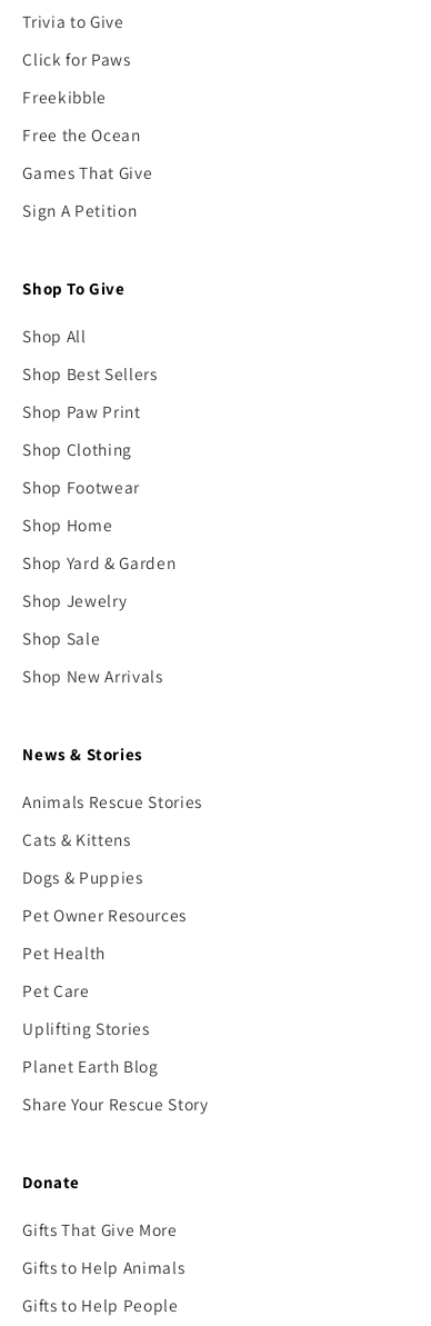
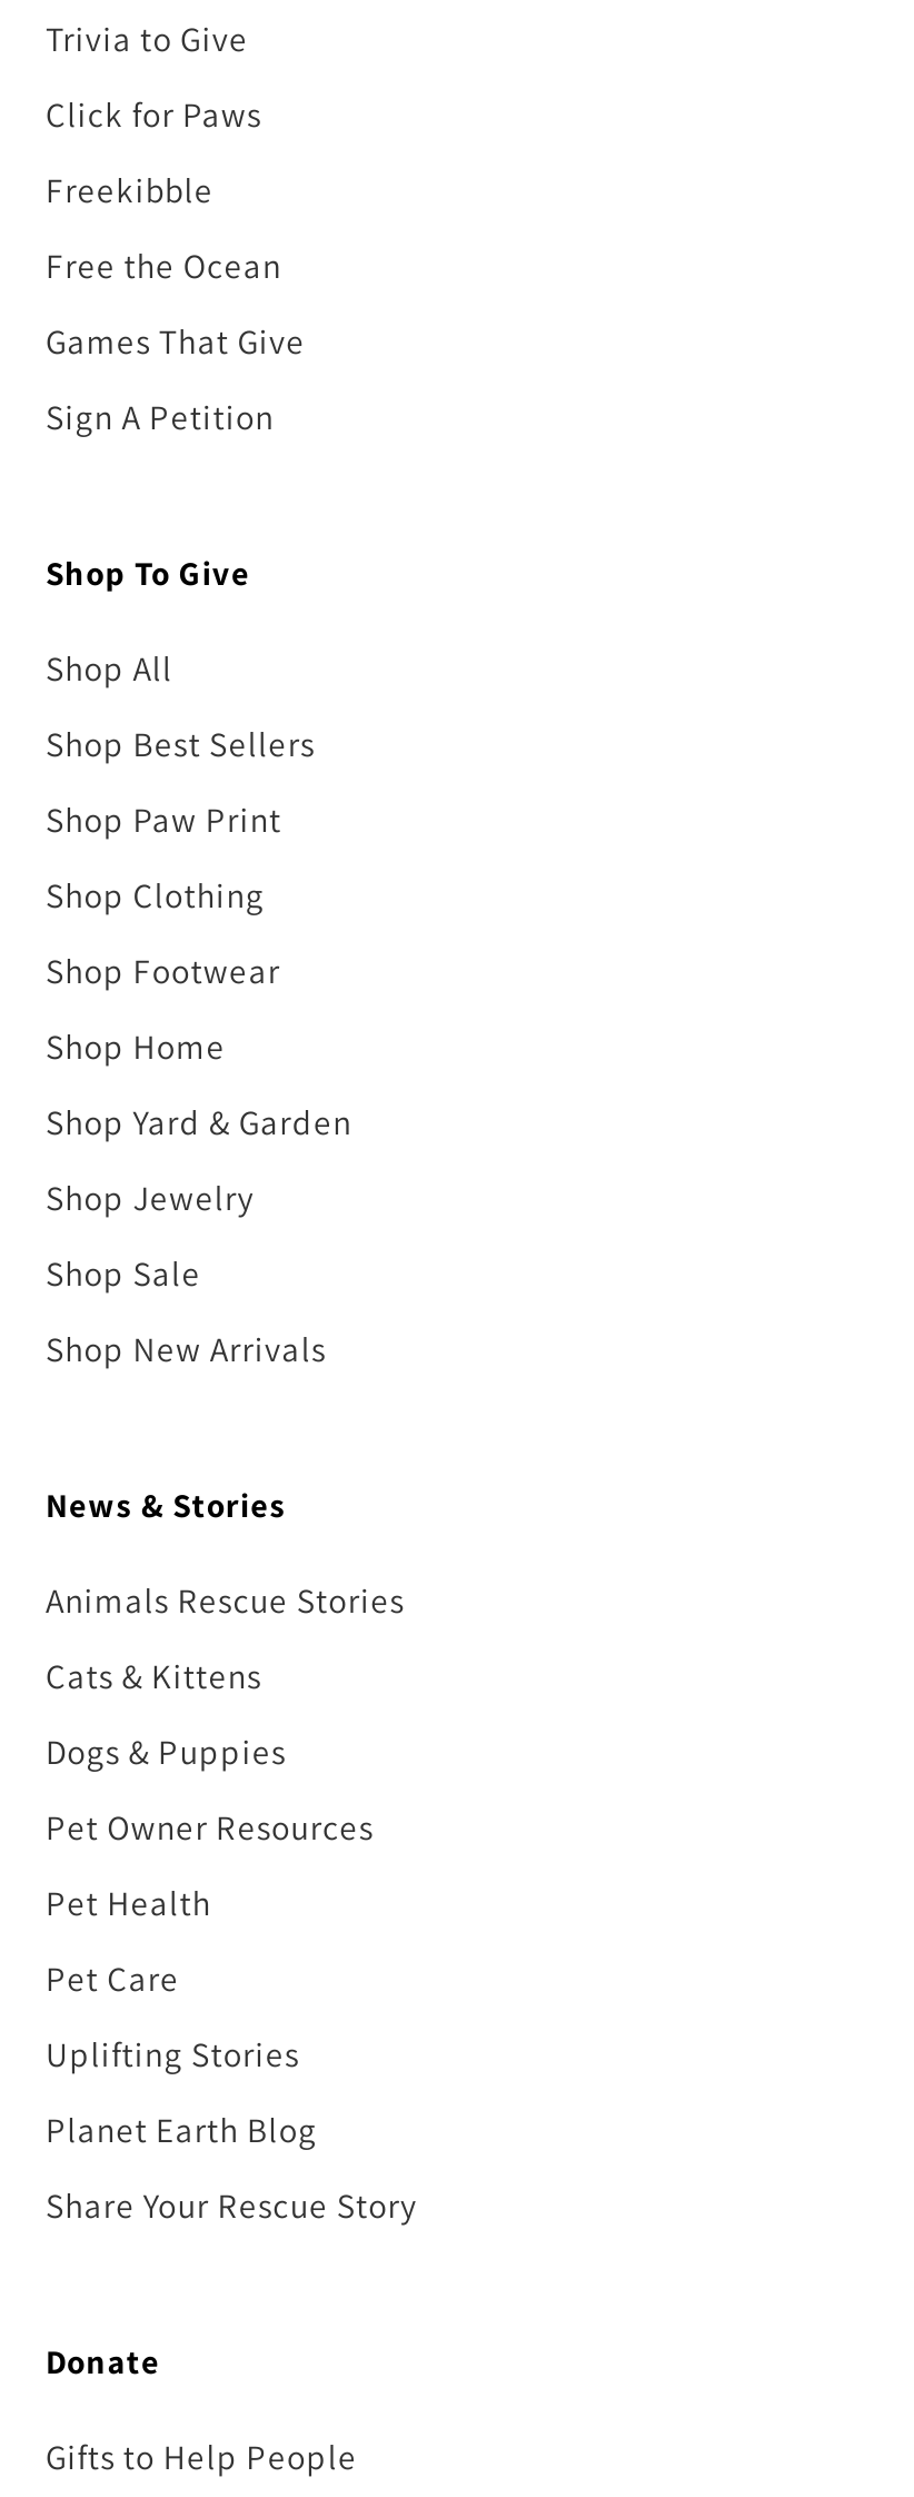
[23,1218,185,1278] Gifts That Give More | Gifts to Help Animals -> none

